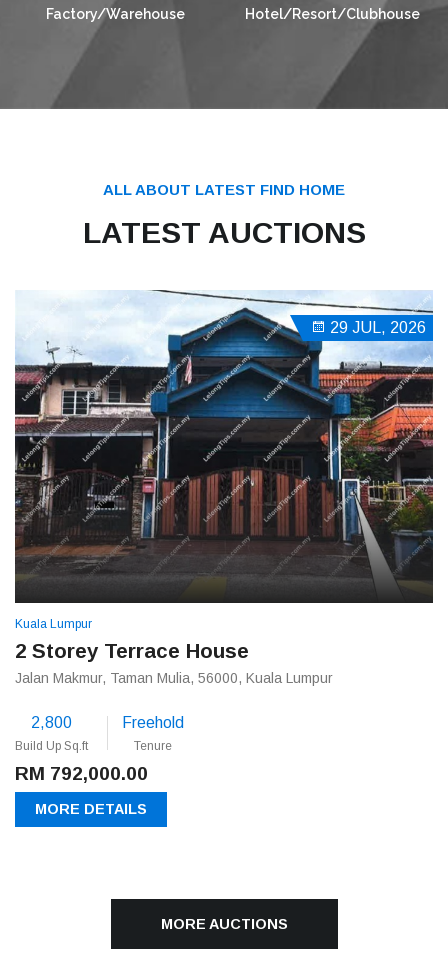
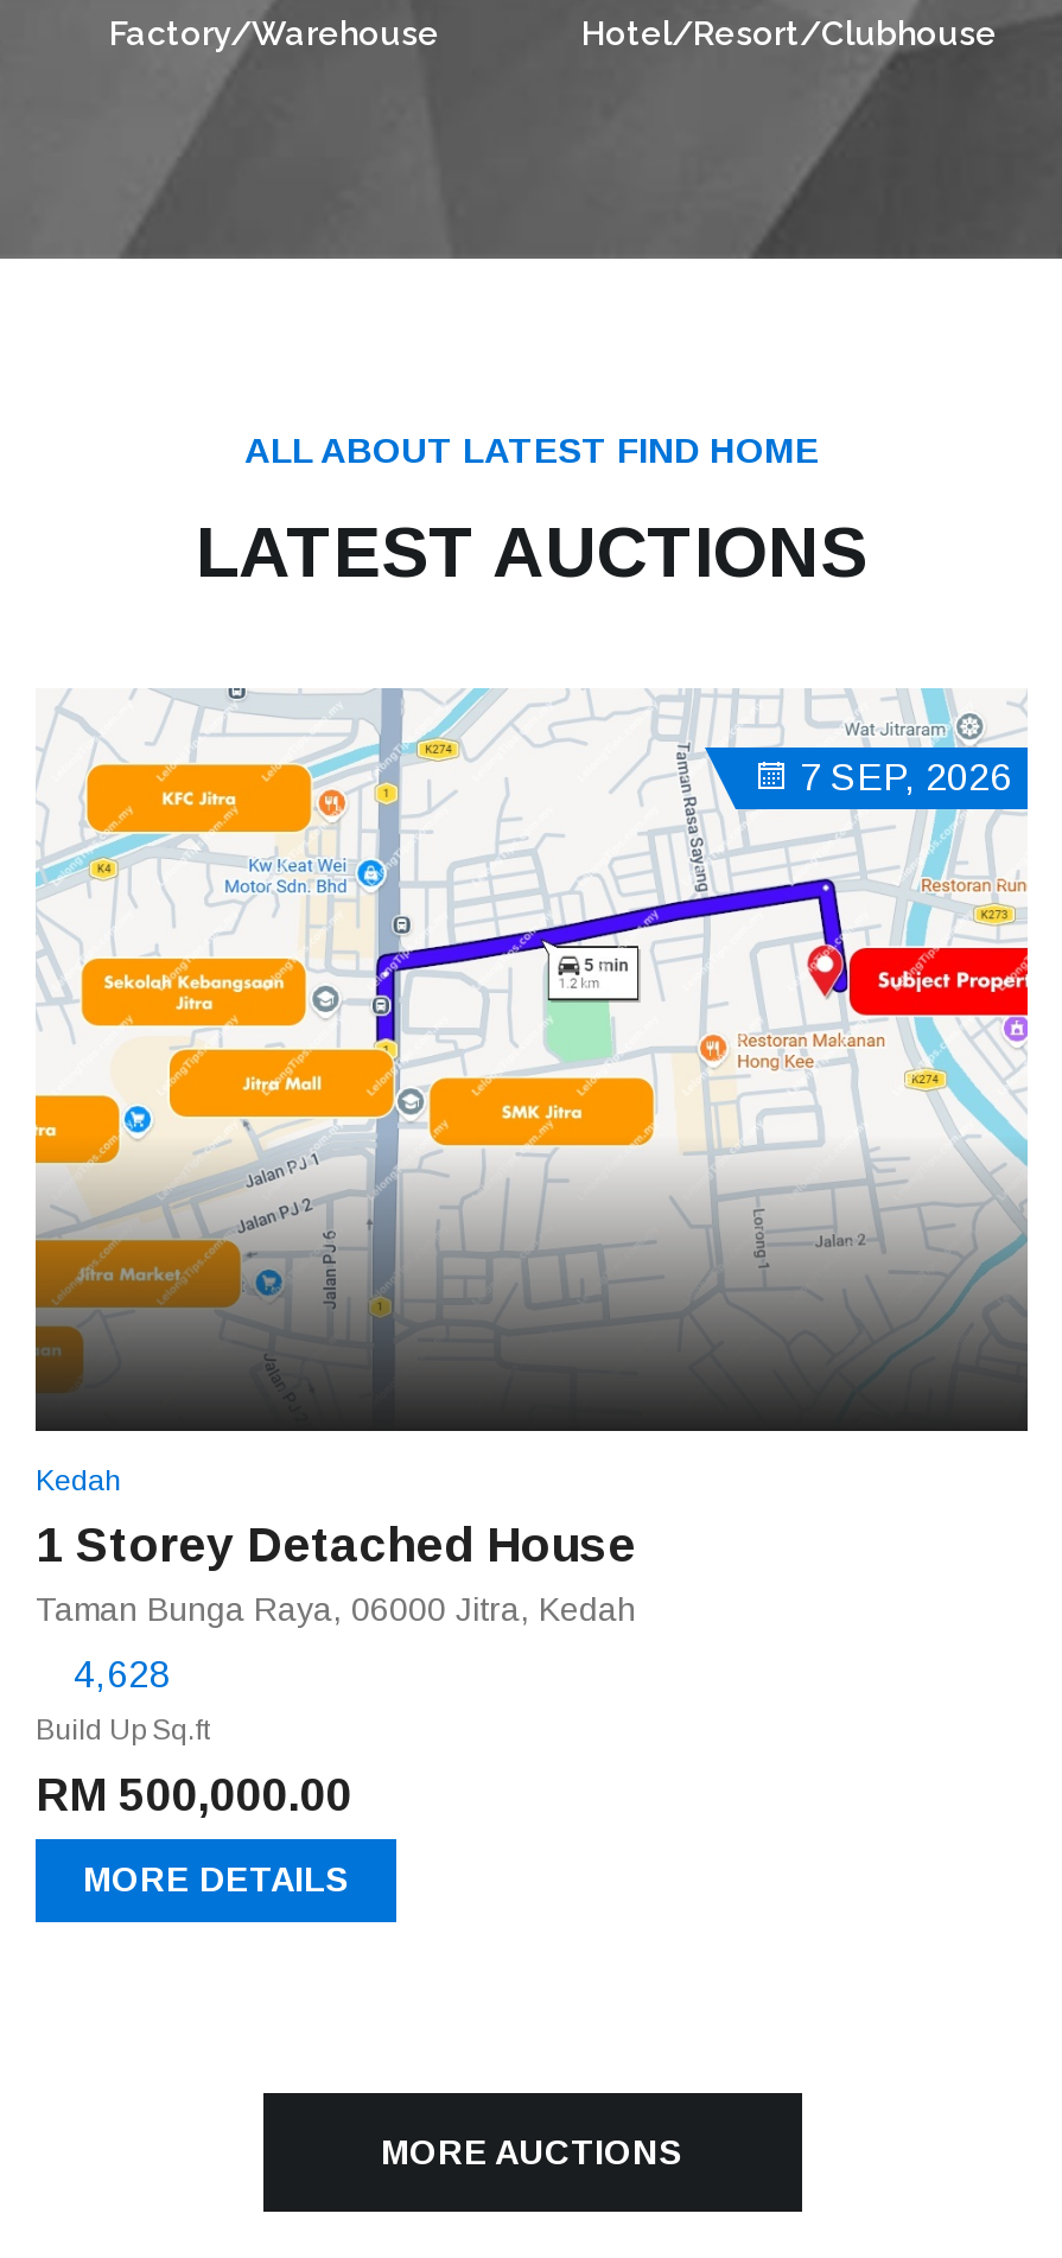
[14,290,434,583] [image] | 29 JUL, 2026 -> [33,688,1030,1379] [image] | 7 SEP, 2026
[15,617,333,686] Kuala Lumpur | 2 Storey Terrace House | Jalan Makmur, Taman Mulia, 56000, Kuala Lumpur -> [36,1465,636,1628] Kedah | 1 Storey Detached House | Taman Bunga Raya, 06000 Jitra, Kedah
[15,714,184,784] Freehold | Tenure | RM 792,000.00 -> [36,1771,351,1821] RM 500,000.00
[31,714,72,731] 2,800 -> [74,1655,171,1695] 4,628

